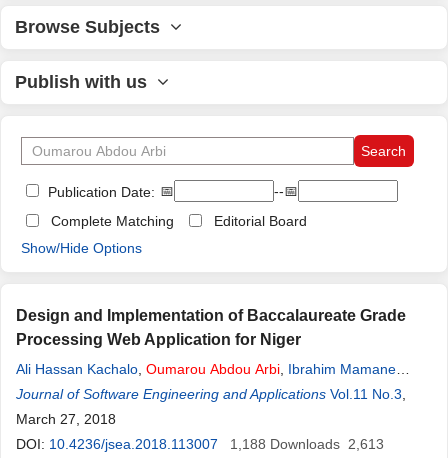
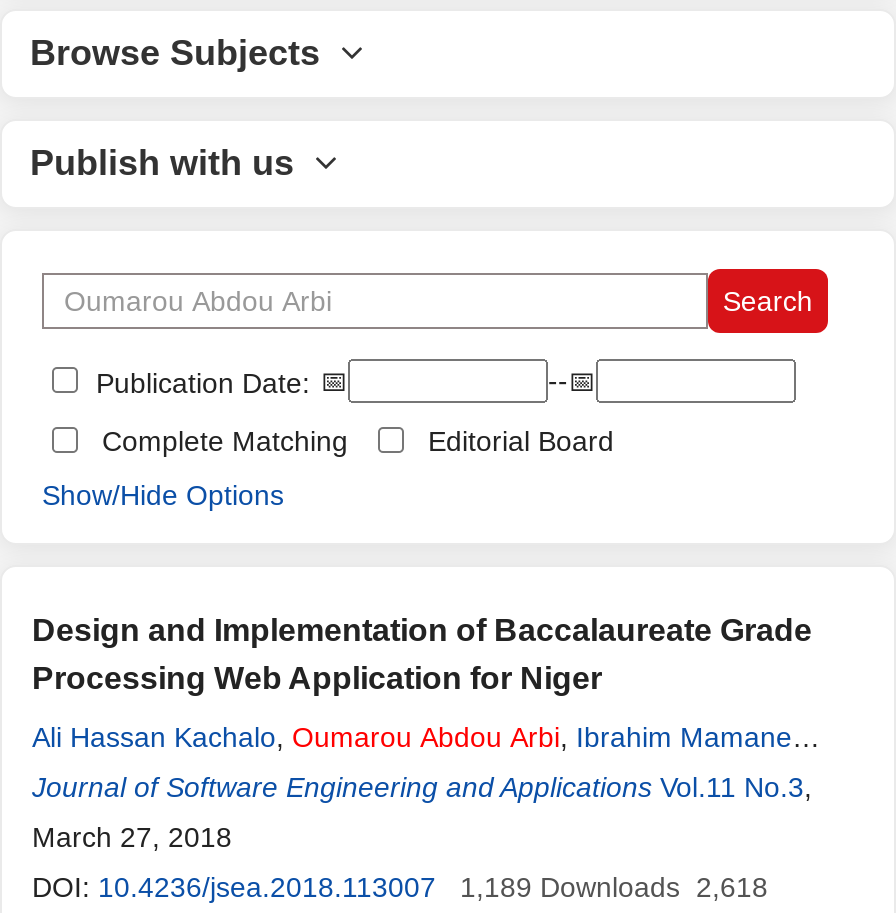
[16,436,384,452] DOI: 10.4236/jsea.2018.113007 1,188 Downloads 2,613 -> [32,871,768,903] DOI: 10.4236/jsea.2018.113007 1,189 Downloads 2,618

